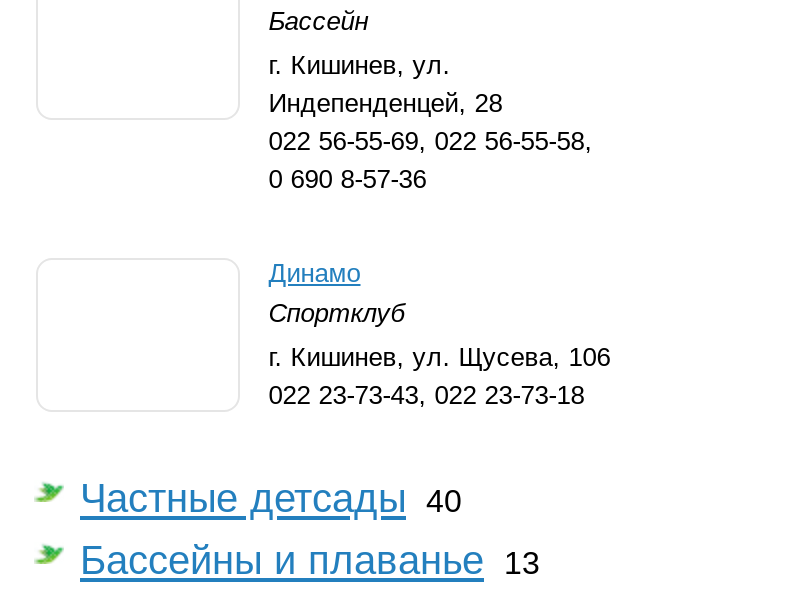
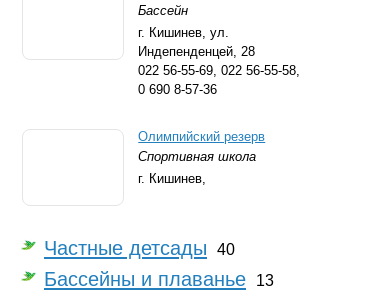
[268,258,404,328] Динамо | Спортклуб -> [138,129,265,164] Олимпийский резерв | Спортивная школа
[268,342,610,410] г. Кишинев, ул. Щусева, 106 | 022 23-73-43, 022 23-73-18 -> [138,171,206,186] г. Кишинев,

